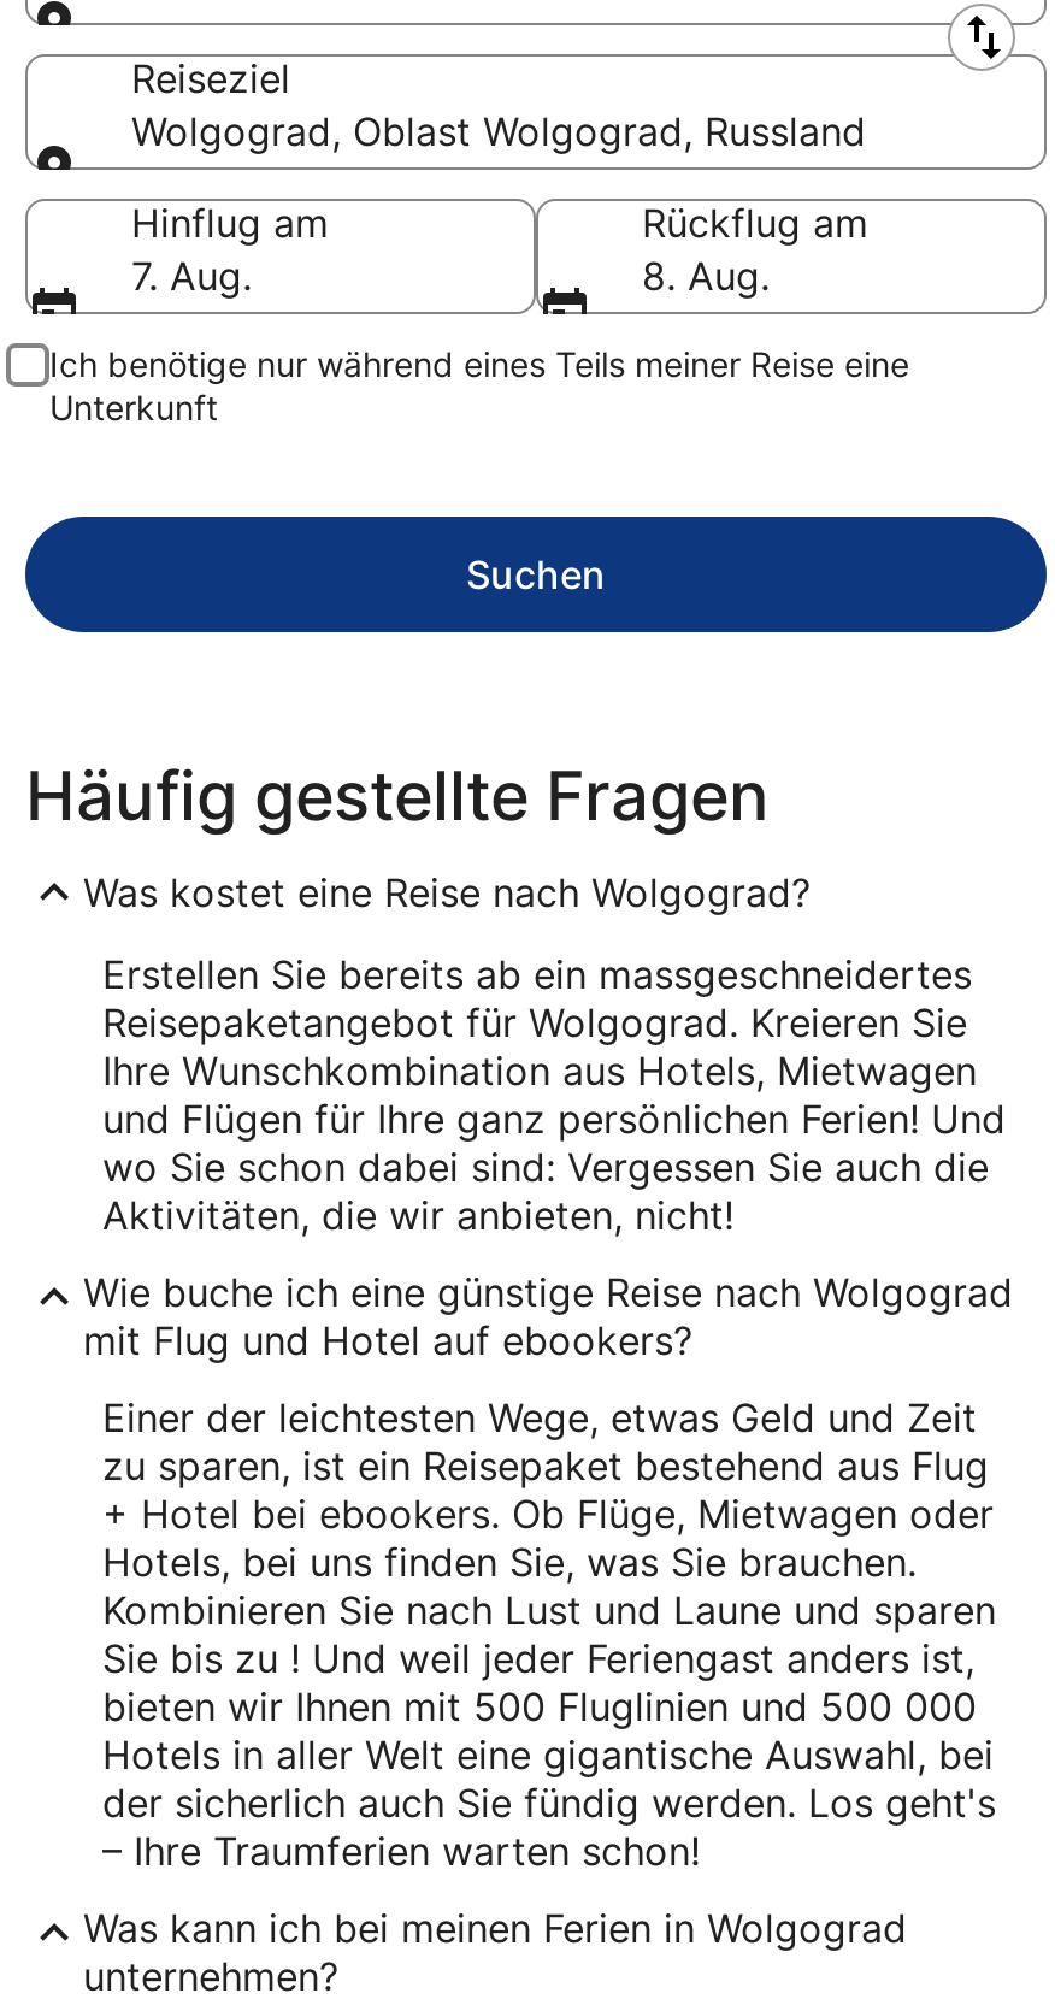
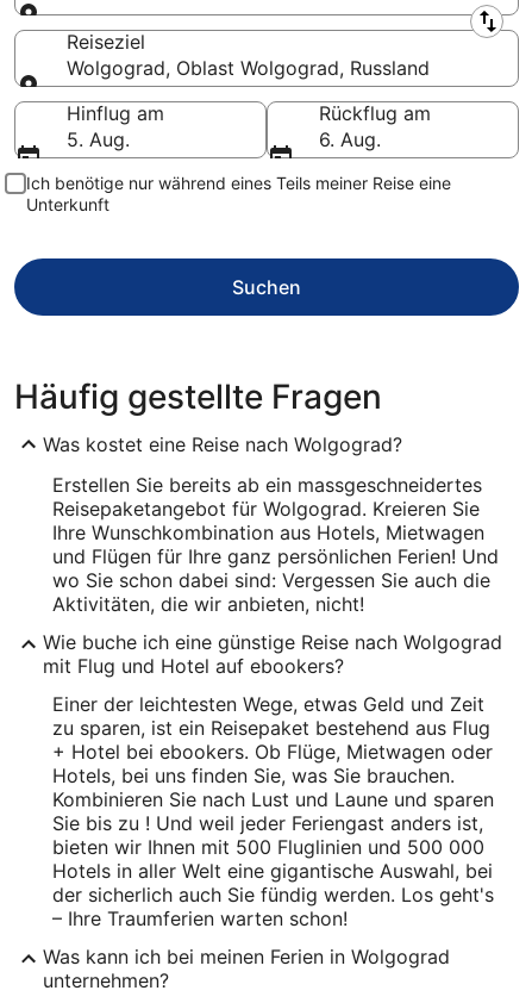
[131,252,252,300] 7. Aug. -> [67,127,130,151] 5. Aug.
[642,252,770,300] 8. Aug. -> [319,127,381,151] 6. Aug.

